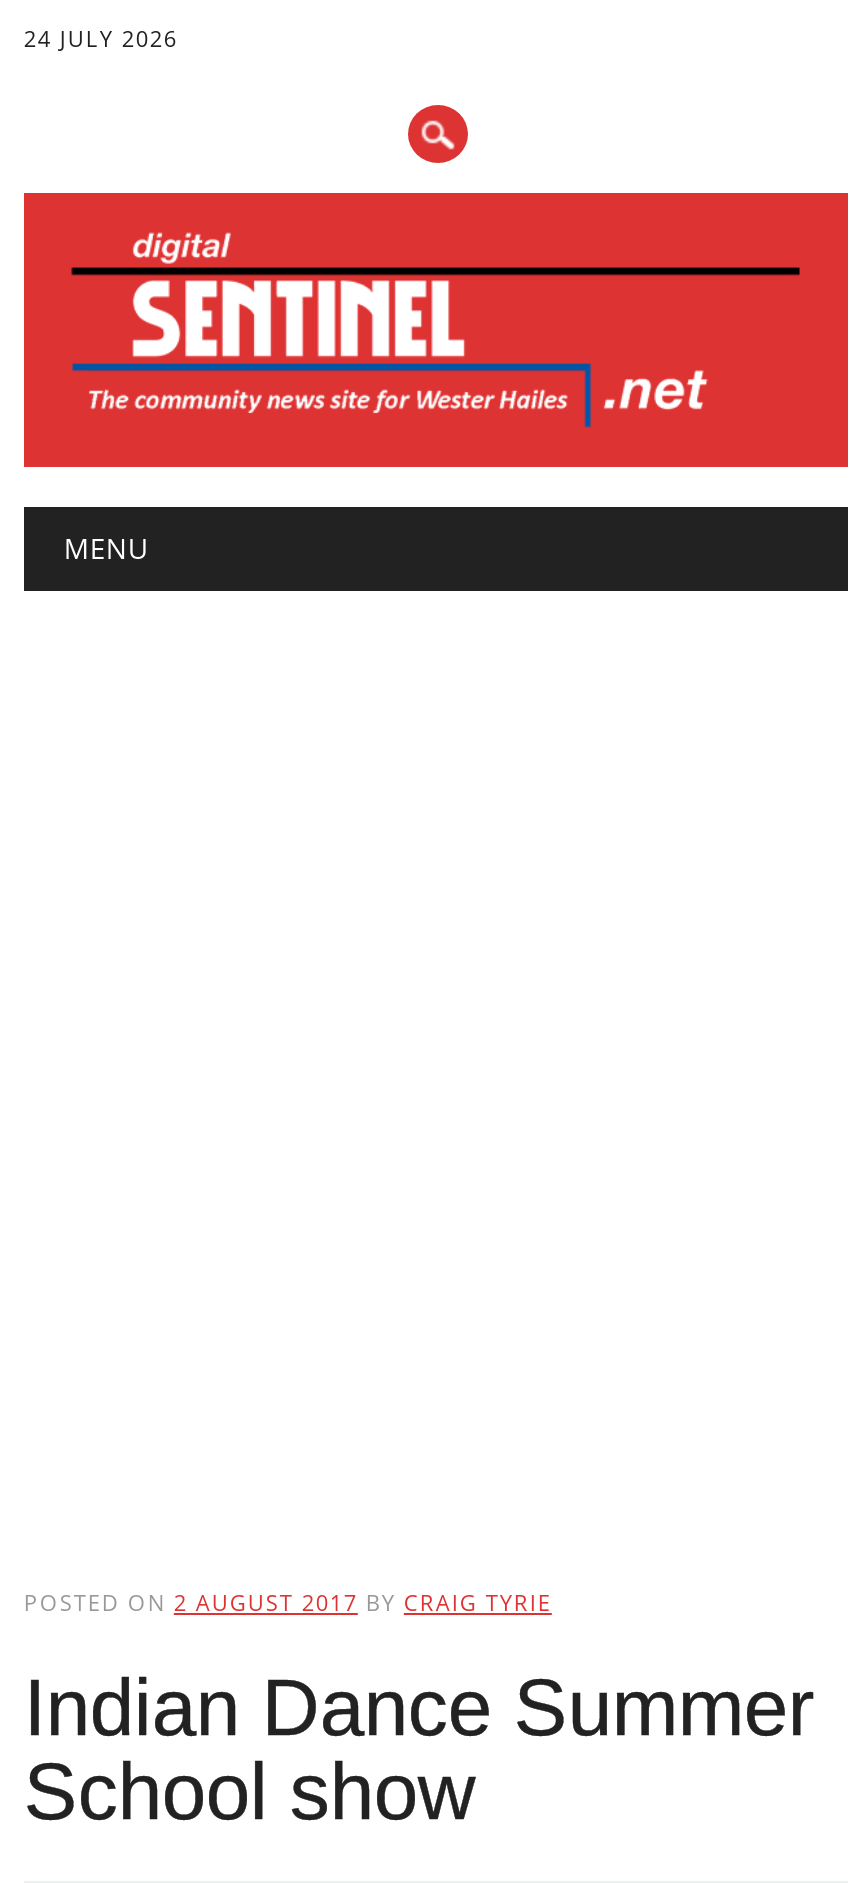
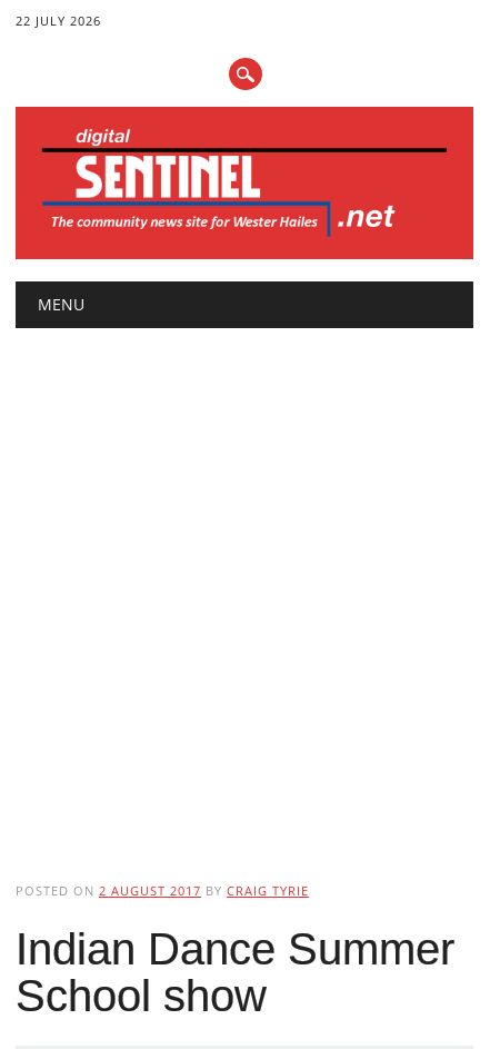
[24,23,178,53] 24 JULY 2026 -> [15,12,101,29] 22 JULY 2026

